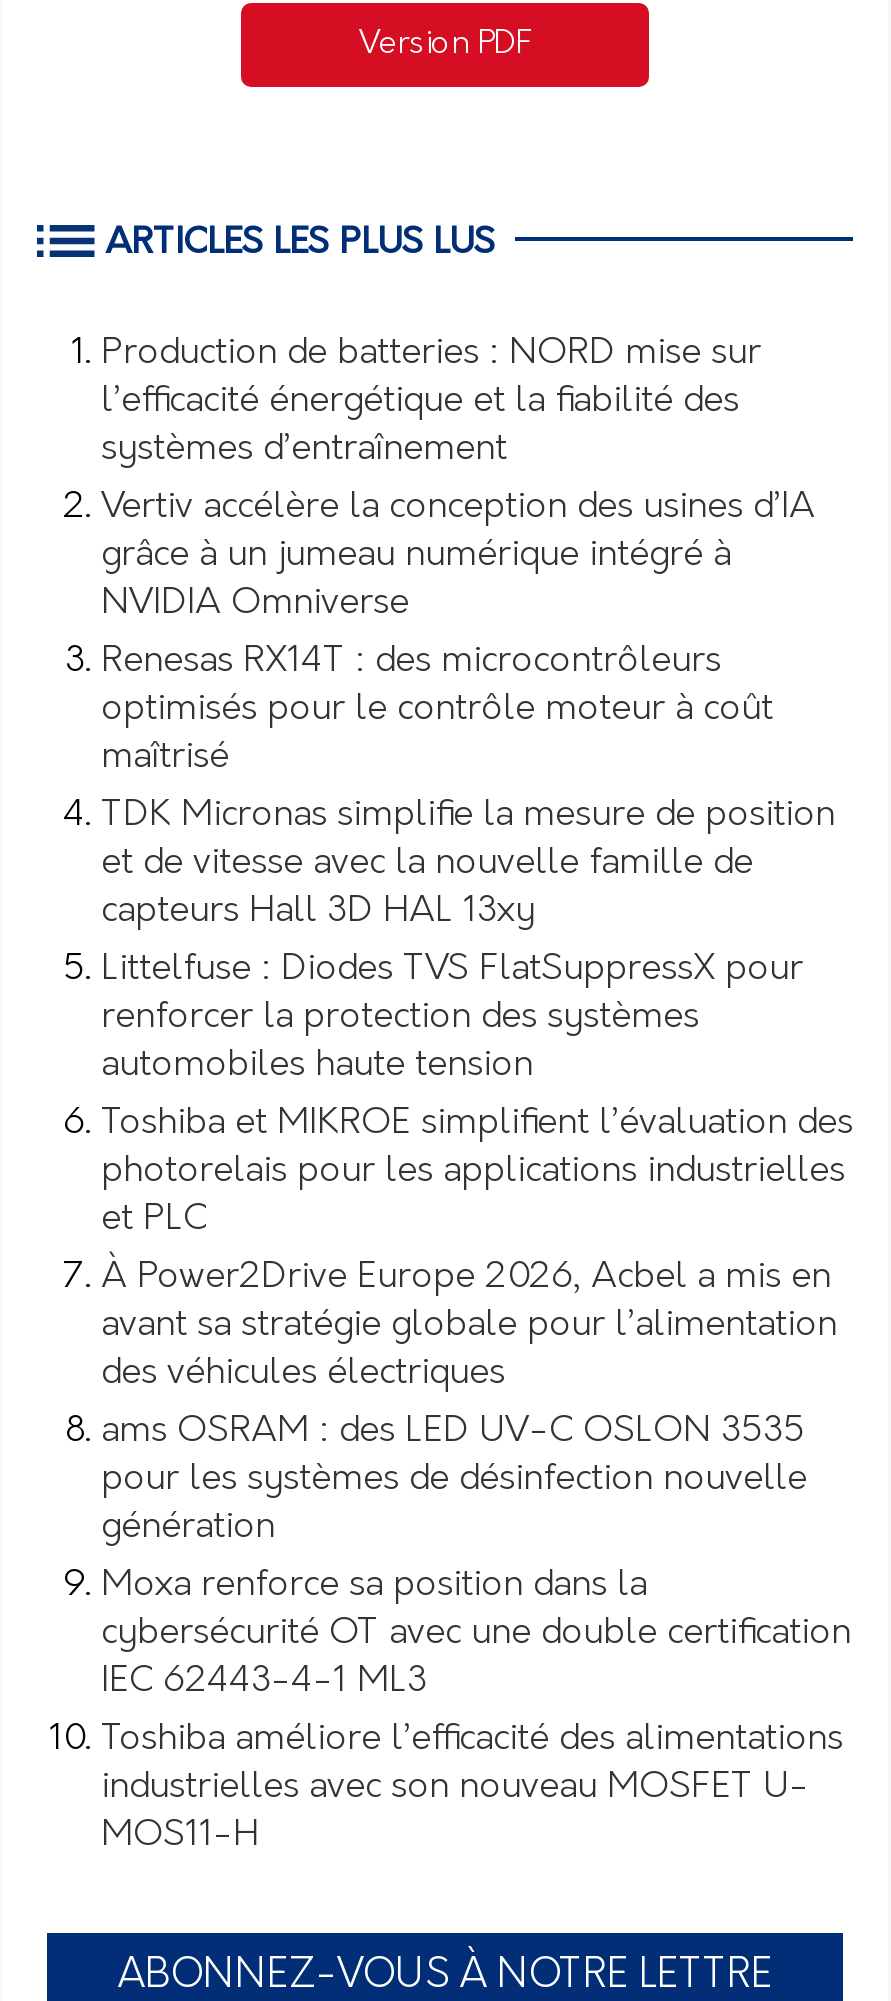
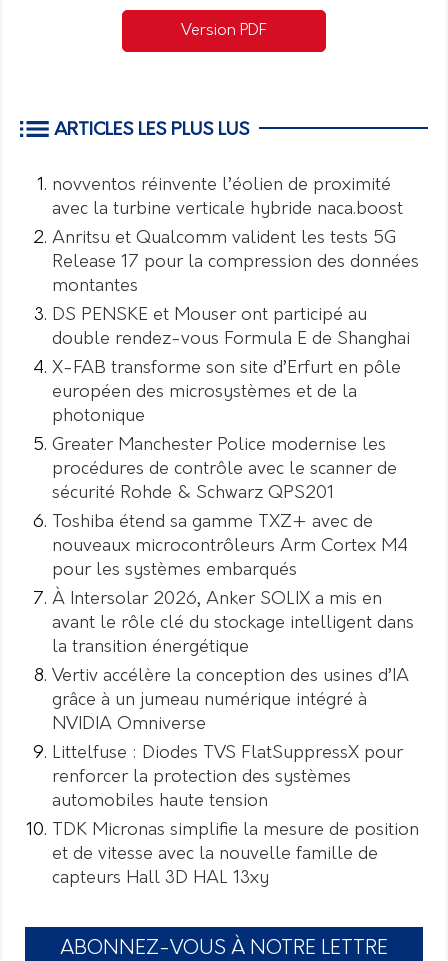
[101,335,761,469] Production de batteries : NORD mise sur | l’efficacité énergétique et la fiabilité des | systèmes d’entraînement -> [52,176,419,657] novventos réinvente l’éolien de proximité | avec la turbine verticale hybride naca.boost | Anritsu et Qualcomm valident les tests 5G | Release 17 pour la compression des données | montantes | DS PENSKE et Mouser ont participé au | double rendez-vous Formula E de Shanghai | X-FAB transforme son site d’Erfurt en pôle | européen des microsystèmes et de la | photonique | Greater Manchester Police modernise les | procédures de contrôle avec le scanner de | sécurité Rohde & Schwarz QPS201 | Toshiba étend sa gamme TXZ+ avec de | nouveaux microcontrôleurs Arm Cortex M4 | pour les systèmes embarqués | À Intersolar 2026, Anker SOLIX a mis en | avant le rôle clé du stockage intelligent dans | la transition énergétique
moved [101,489,815,623] -> [52,667,409,734]: Vertiv accélère la conception des usines d’IA | grâce à un jumeau numérique intégré à | NVIDIA Omniverse
[101,643,773,777] Renesas RX14T : des microcontrôleurs | optimisés pour le contrôle moteur à coût | maîtrisé -> none
moved [101,797,835,931] -> [52,821,419,888]: TDK Micronas simplifie la mesure de position | et de vitesse avec la nouvelle famille de | capteurs Hall 3D HAL 13xy
moved [101,951,803,1085] -> [52,744,403,811]: Littelfuse : Diodes TVS FlatSuppressX pour | renforcer la protection des systèmes | automobiles haute tension
[101,1105,853,1855] Toshiba et MIKROE simplifient l’évaluation des | photorelais pour les applications industrielles | et PLC | À Power2Drive Europe 2026, Acbel a mis en | avant sa stratégie globale pour l’alimentation | des véhicules électriques | ams OSRAM : des LED UV-C OSLON 3535 | pour les systèmes de désinfection nouvelle | génération | Moxa renforce sa position dans la | cybersécurité OT avec une double certification | IEC 62443-4-1 ML3 | Toshiba améliore l’efficacité des alimentations | industrielles avec son nouveau MOSFET U- | MOS11-H -> none

